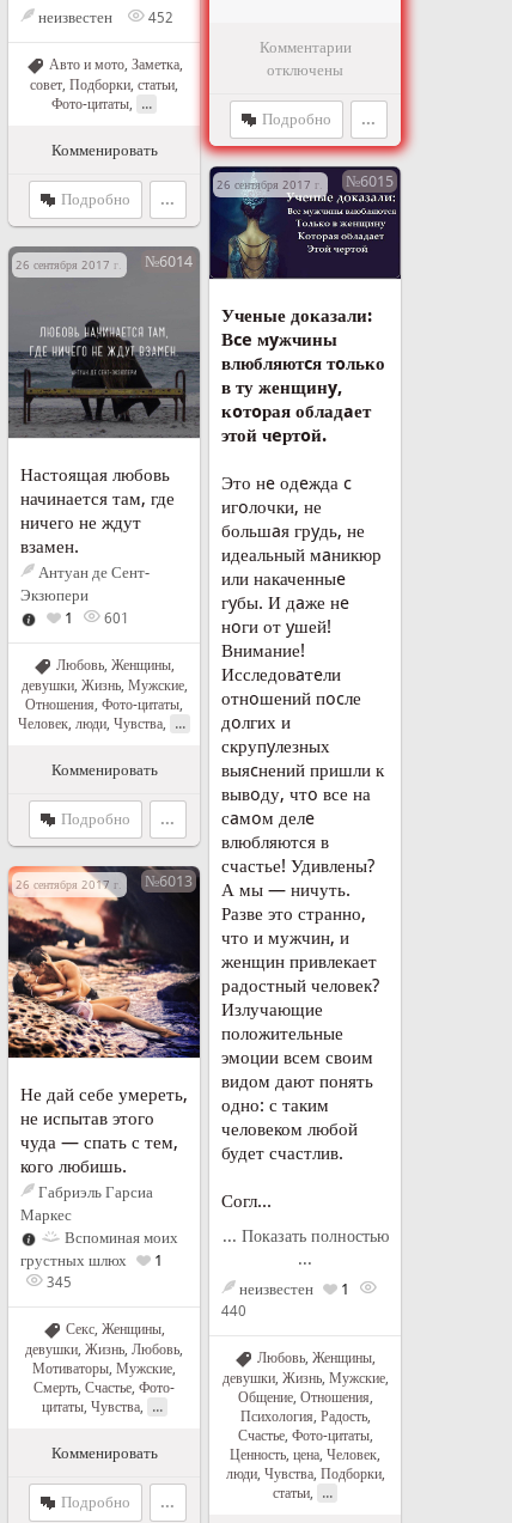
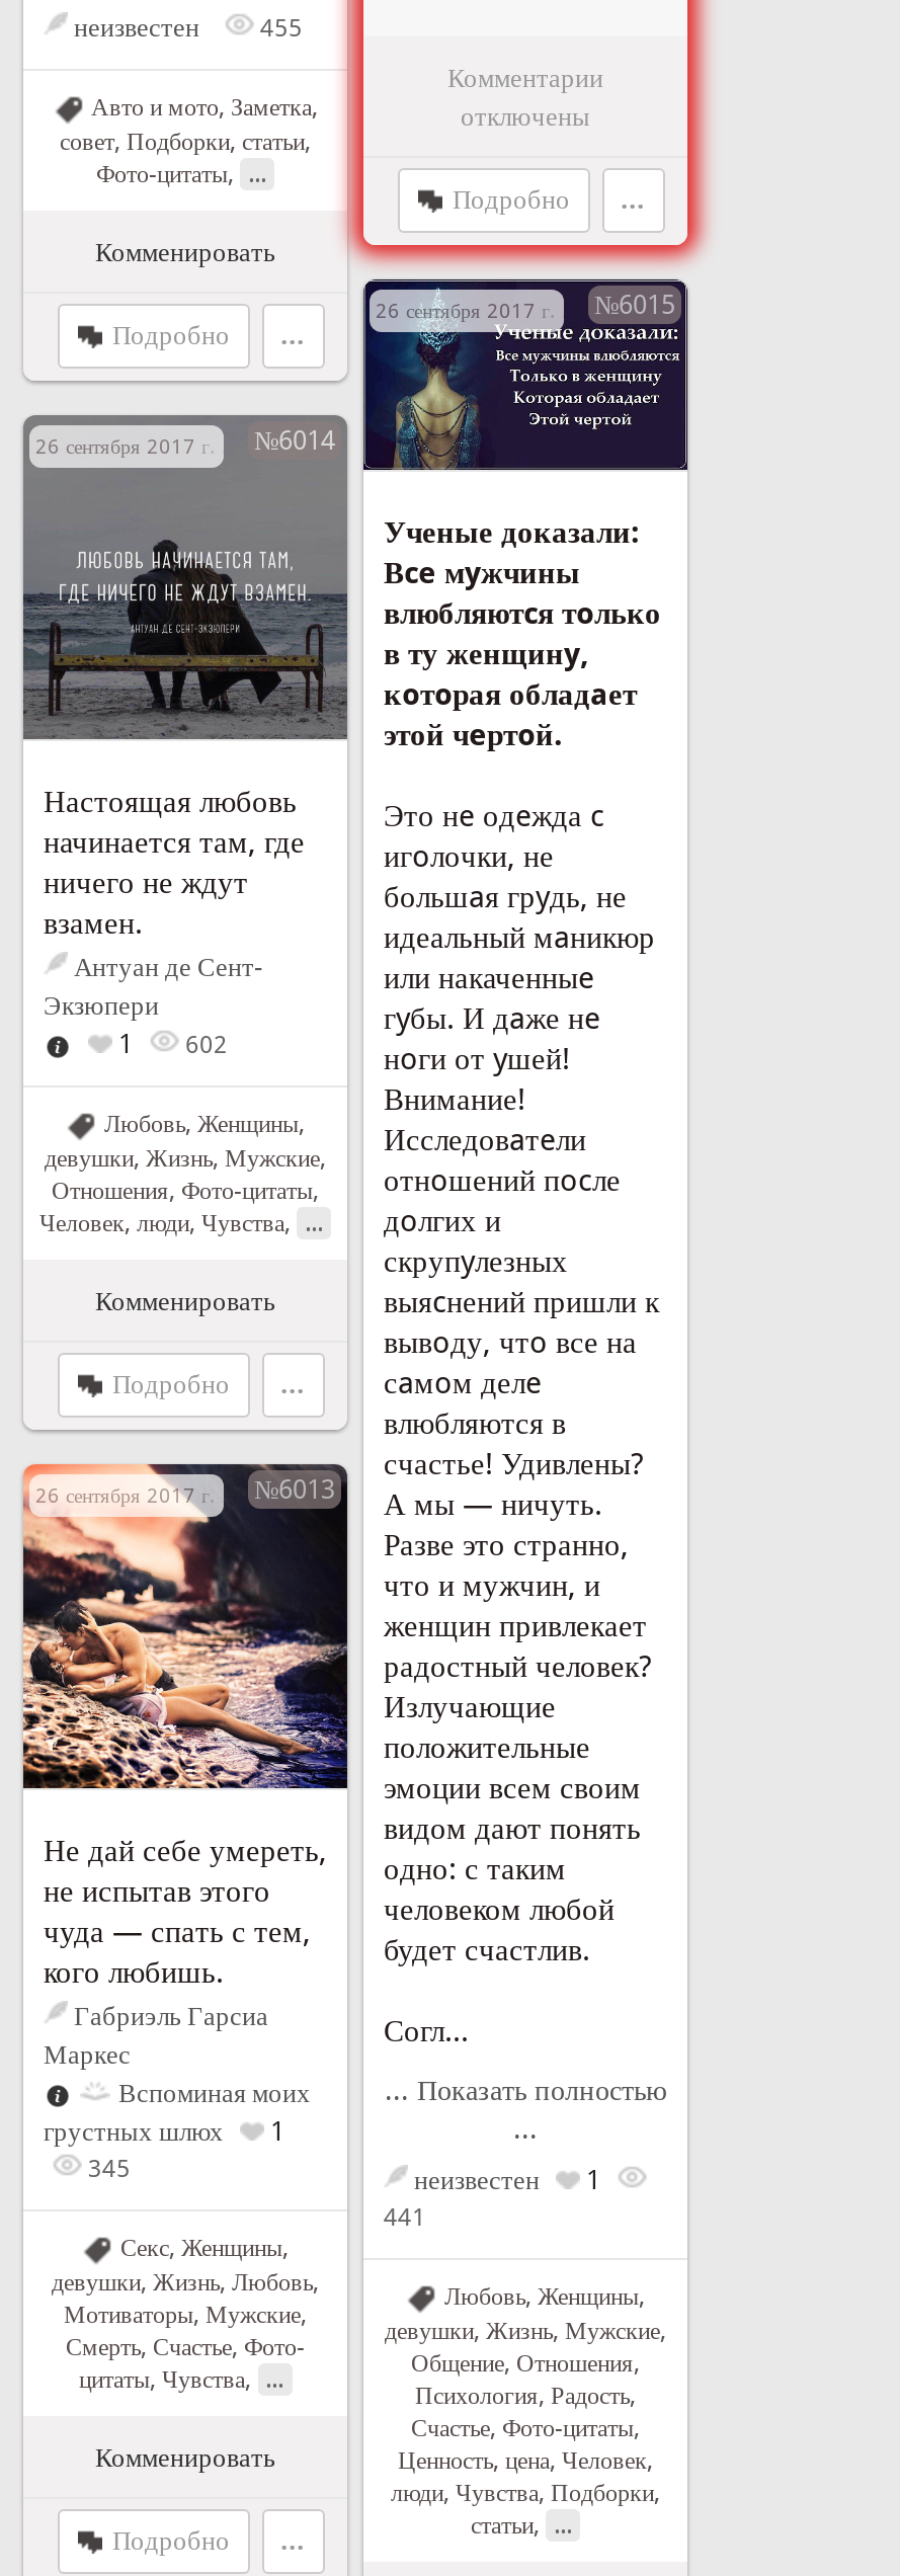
[35,8,173,26] неизвестен 452 -> [68,12,303,43] неизвестен 455
[61,609,129,627] 1 601 -> [112,1029,228,1059] 1 602
[221,1303,246,1319] 440 -> [384,2203,426,2231] 441

